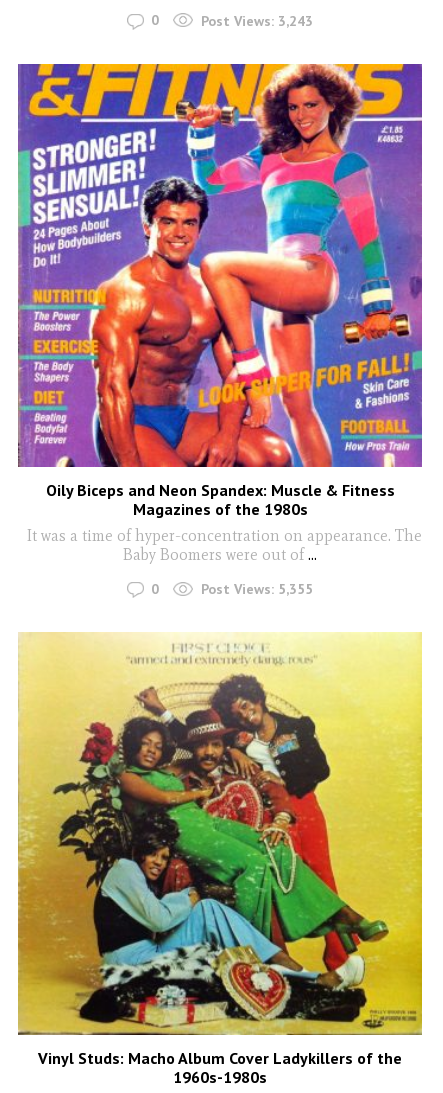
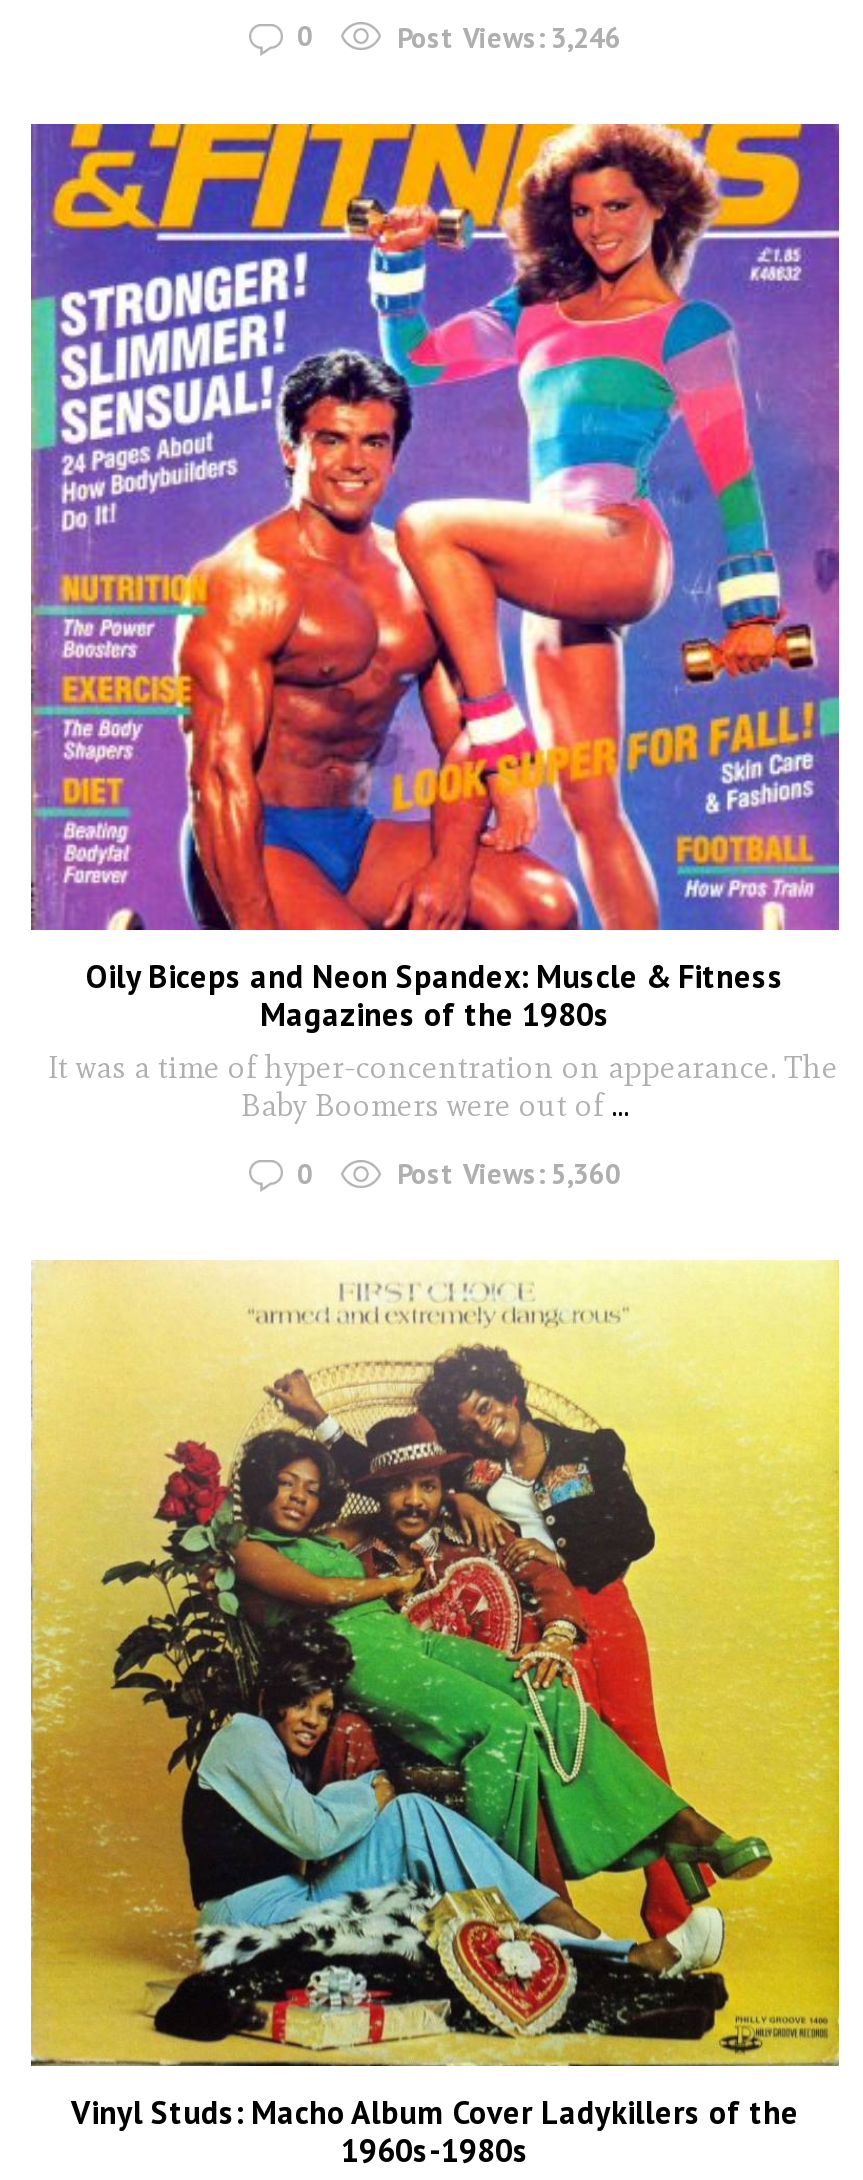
[201,11,313,29] Post Views: 3,243 -> [397,19,621,55] Post Views: 3,246
[201,580,313,598] Post Views: 5,355 -> [397,1156,621,1192] Post Views: 5,360

